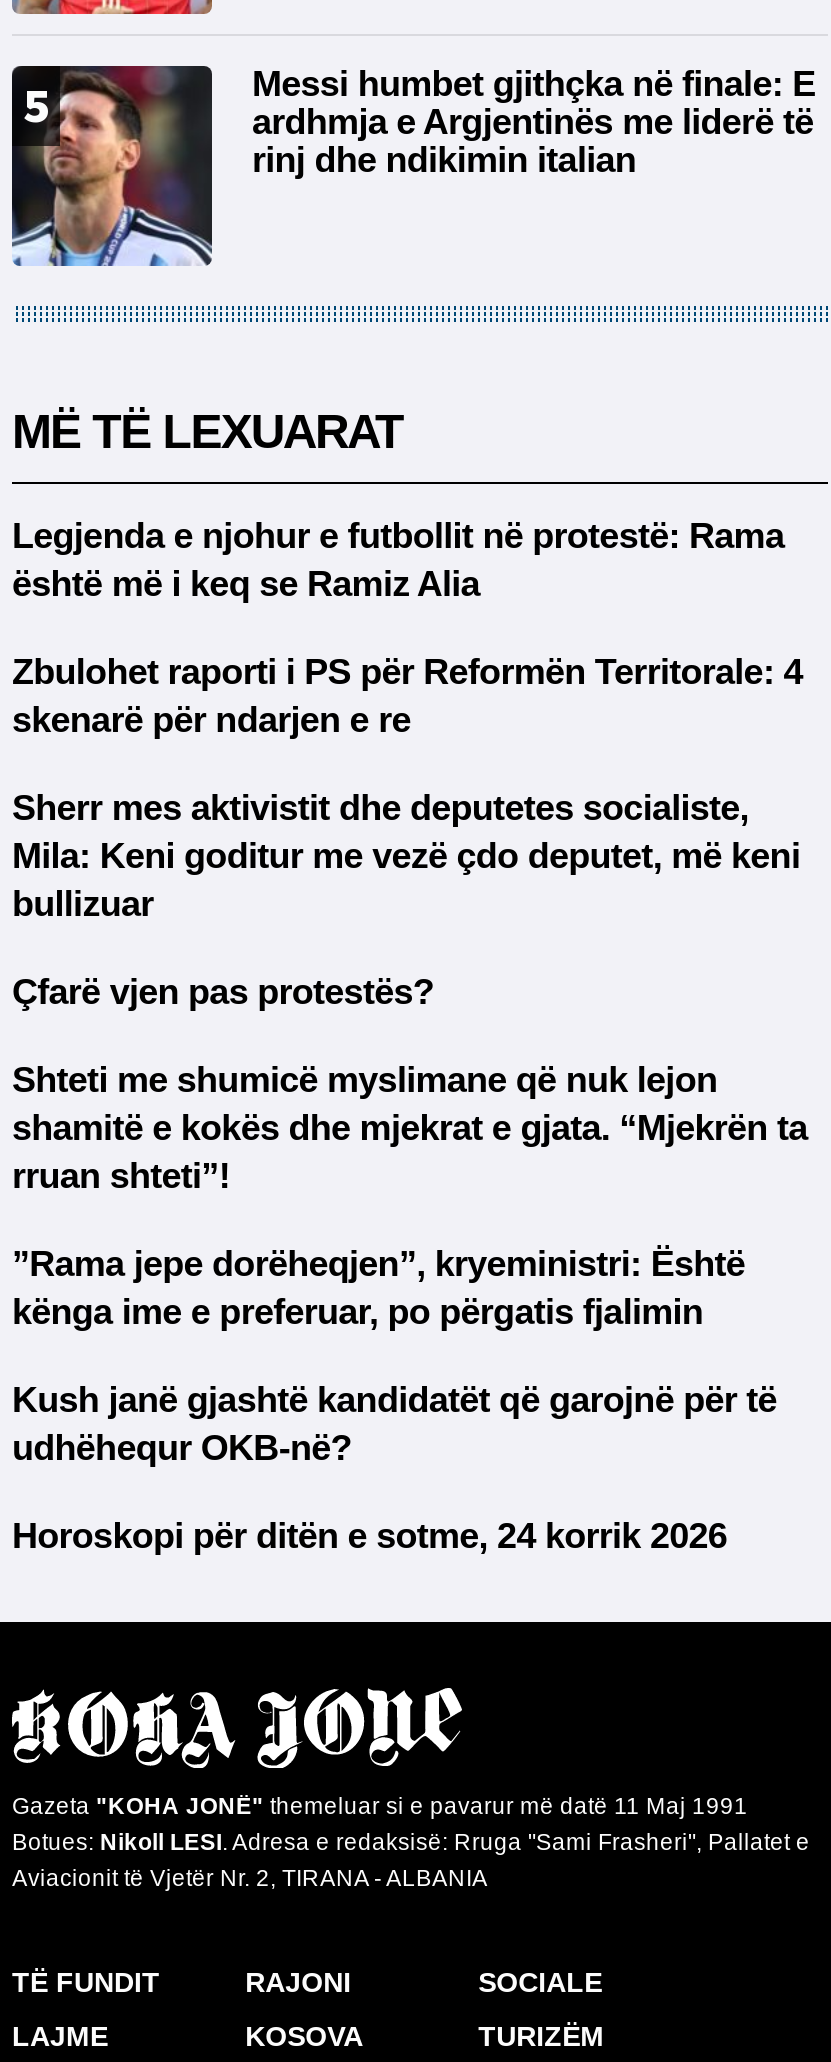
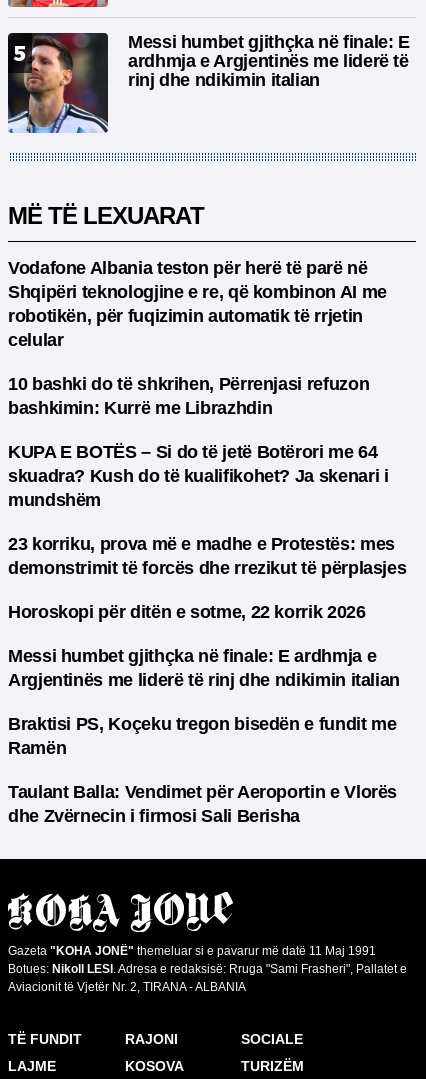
[12,515,784,603] Legjenda e njohur e futbollit në protestë: Rama | është më i keq se Ramiz Alia -> [8,258,387,350] Vodafone Albania teston për herë të parë në | Shqipëri teknologjine e re, që kombinon AI me | robotikën, për fuqizimin automatik të rrjetin | celular
[12,651,803,739] Zbulohet raporti i PS për Reformën Territorale: 4 | skenarë për ndarjen e re -> [8,374,369,418] 10 bashki do të shkrihen, Përrenjasi refuzon | bashkimin: Kurrë me Librazhdin
[12,787,800,923] Sherr mes aktivistit dhe deputetes socialiste, | Mila: Keni goditur me vezë çdo deputet, më keni | bullizuar -> [8,442,388,510] KUPA E BOTËS – Si do të jetë Botërori me 64 | skuadra? Kush do të kualifikohet? Ja skenari i | mundshëm
[12,971,434,1011] Çfarë vjen pas protestës? -> [8,534,406,578] 23 korriku, prova më e madhe e Protestës: mes | demonstrimit të forcës dhe rrezikut të përplasjes
[12,1059,807,1195] Shteti me shumicë myslimane që nuk lejon | shamitë e kokës dhe mjekrat e gjata. “Mjekrën ta | rruan shteti”! -> [8,602,365,622] Horoskopi për ditën e sotme, 22 korrik 2026
[12,1243,745,1331] ”Rama jepe dorëheqjen”, kryeministri: Është | kënga ime e preferuar, po përgatis fjalimin -> [8,646,400,690] Messi humbet gjithçka në finale: E ardhmja e | Argjentinës me liderë të rinj dhe ndikimin italian
[12,1379,777,1467] Kush janë gjashtë kandidatët që garojnë për të | udhëhequr OKB-në? -> [8,714,396,758] Braktisi PS, Koçeku tregon bisedën e fundit me | Ramën
[12,1515,727,1555] Horoskopi për ditën e sotme, 24 korrik 2026 -> [8,782,397,826] Taulant Balla: Vendimet për Aeroportin e Vlorës | dhe Zvërnecin i firmosi Sali Berisha

